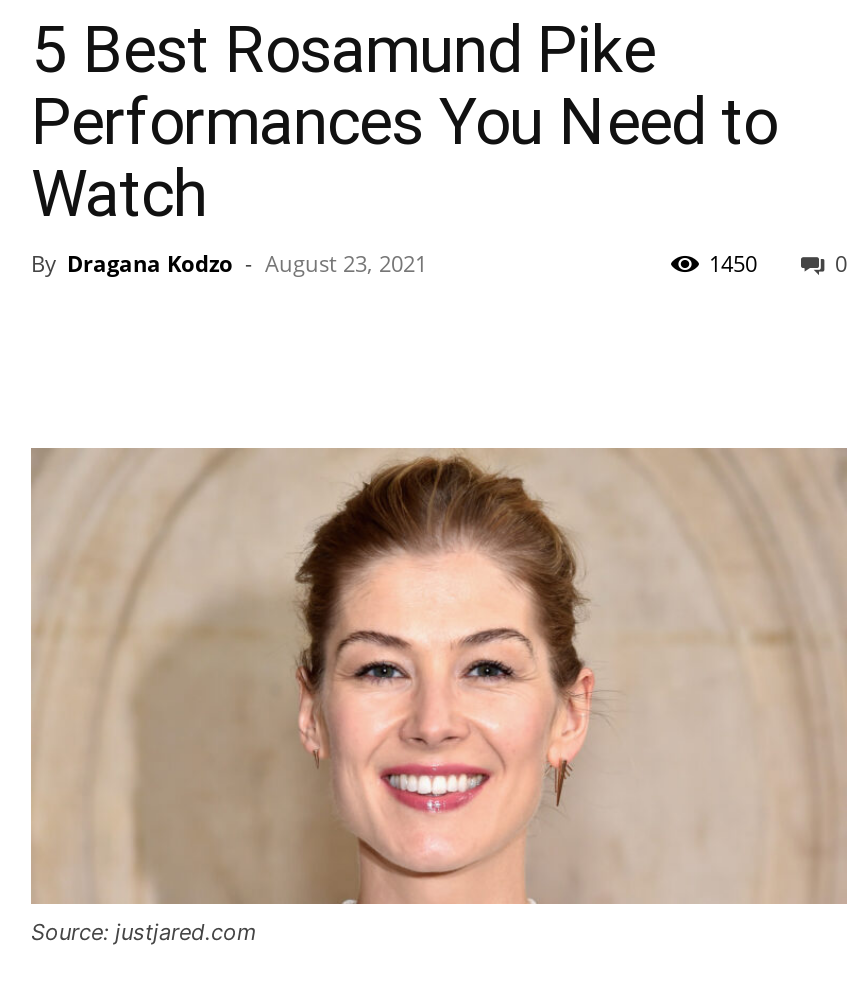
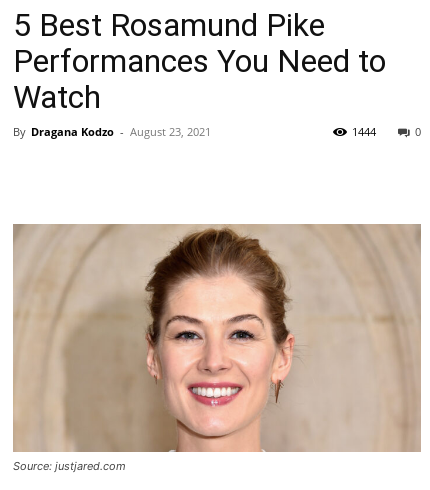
[709,248,757,278] 1450 -> [352,124,376,139] 1444

